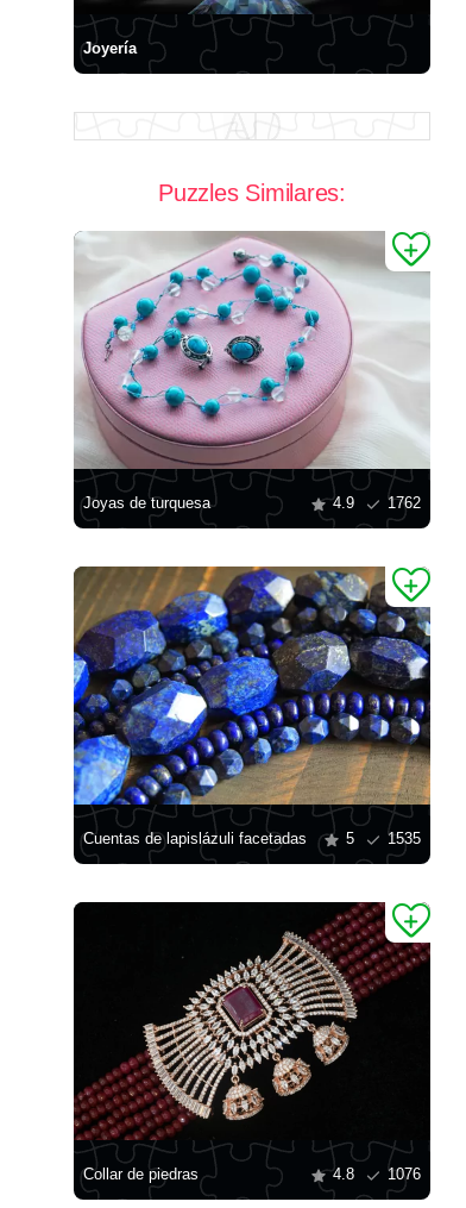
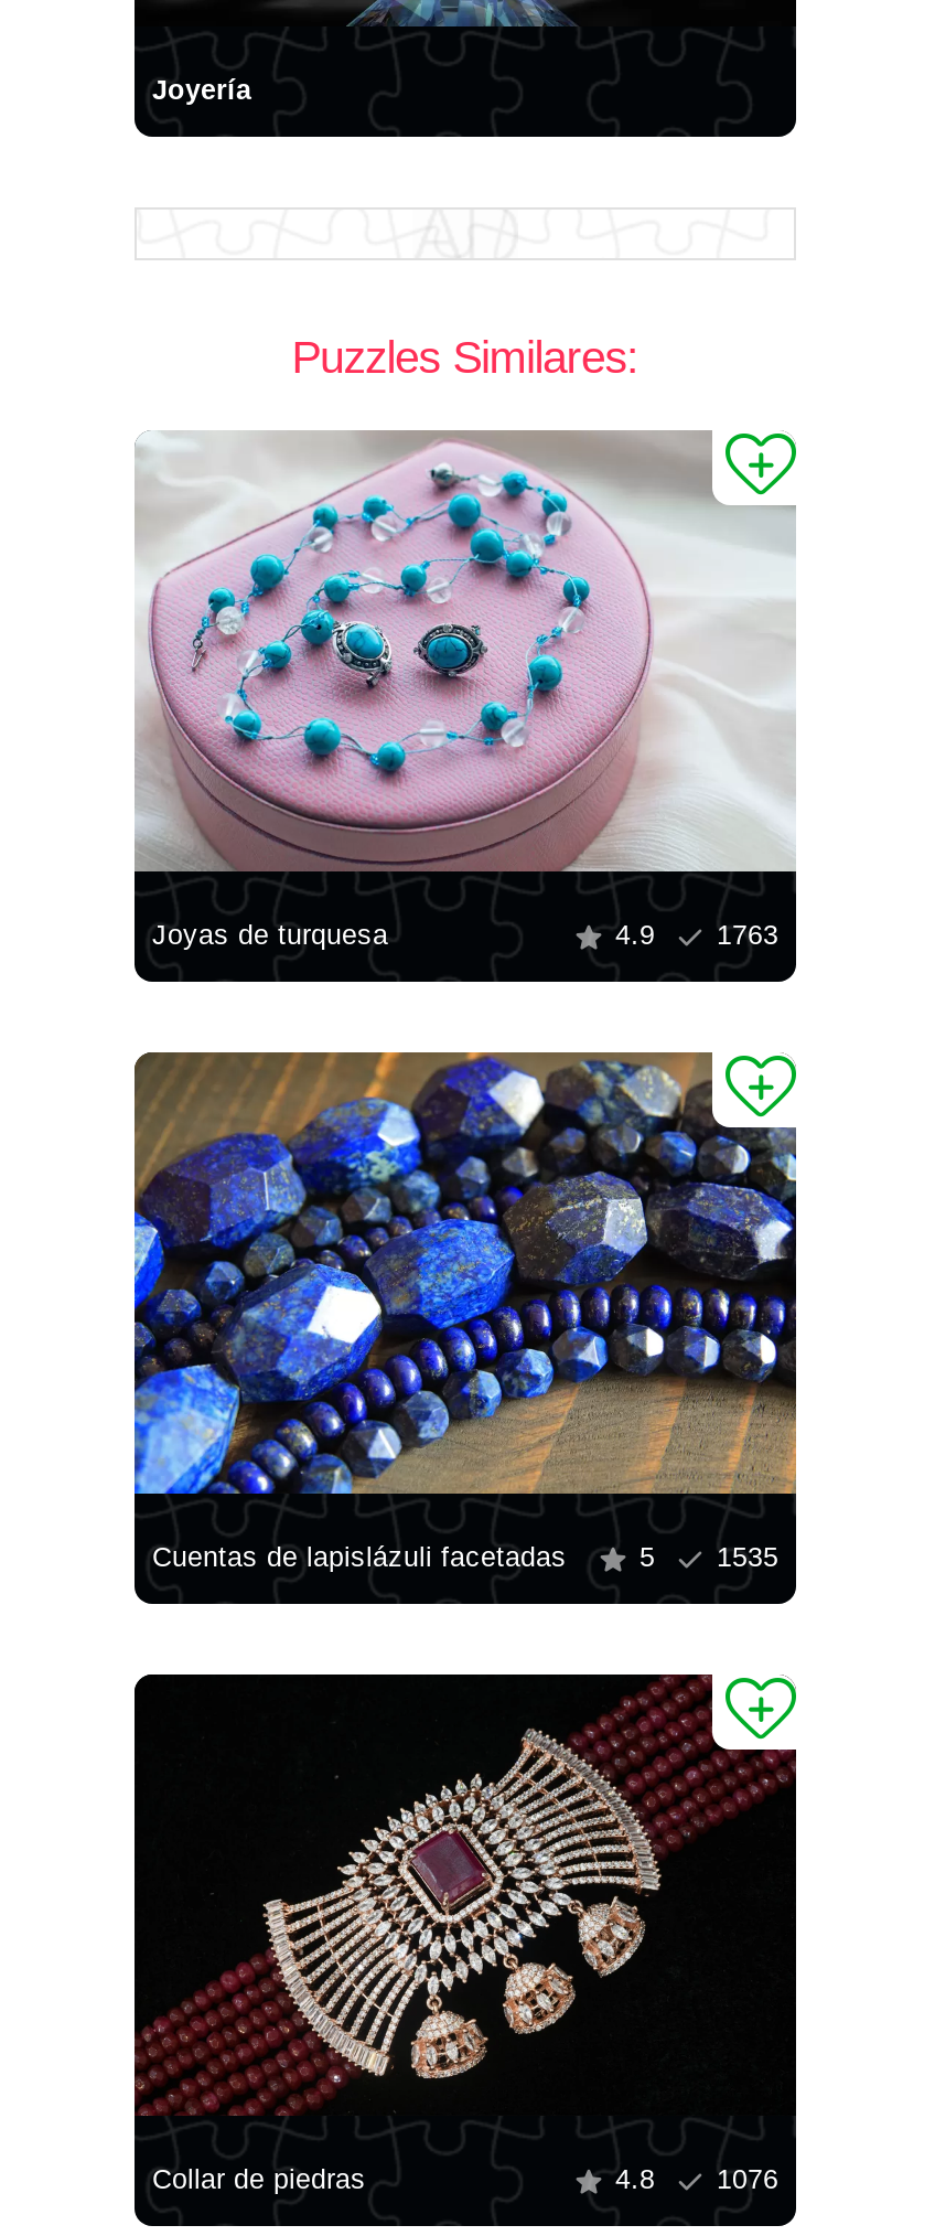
[333,496,421,512] 4.9 1762 -> [615,919,778,950] 4.9 1763

